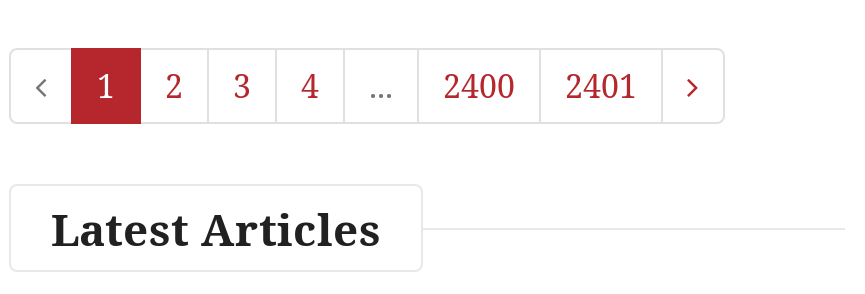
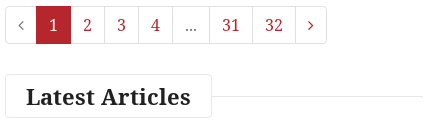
[443,64,515,108] 2400 -> [222,14,240,36] 31
[565,64,637,108] 2401 -> [265,14,283,36] 32

